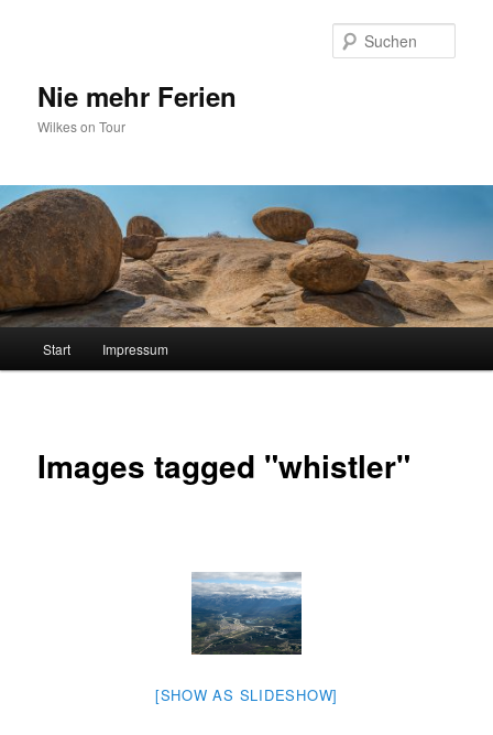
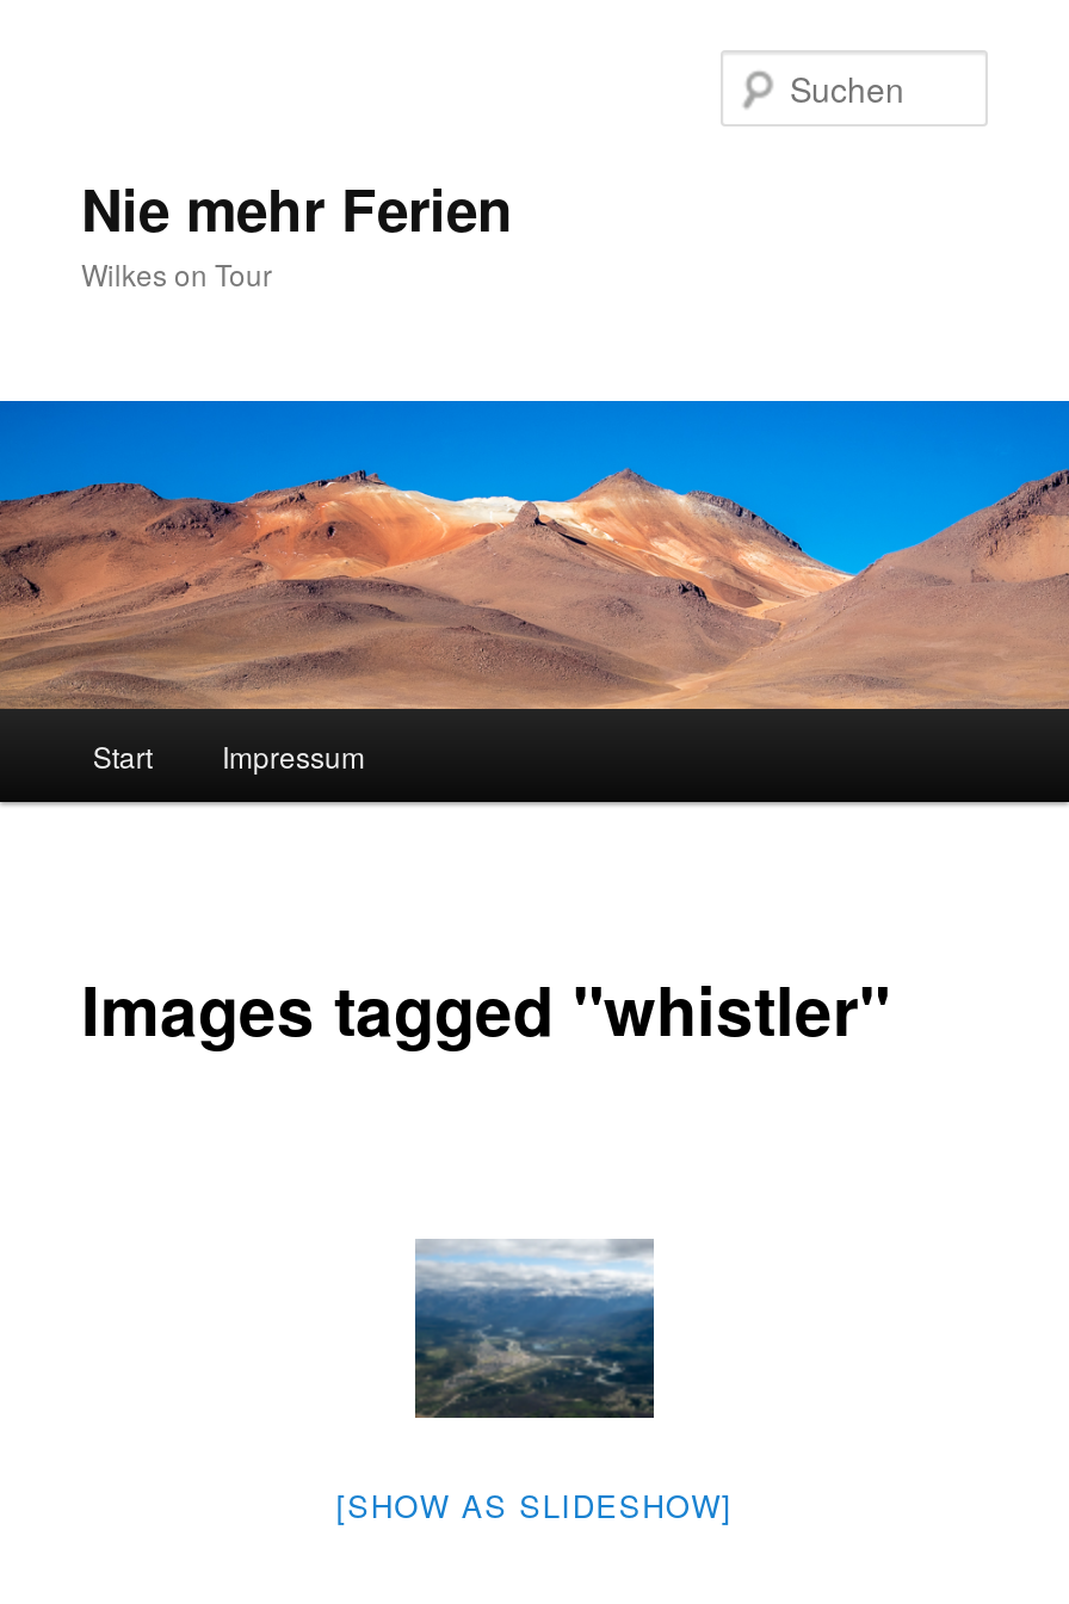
[3,184,490,327] [image] -> [7,399,1062,709] [image]

